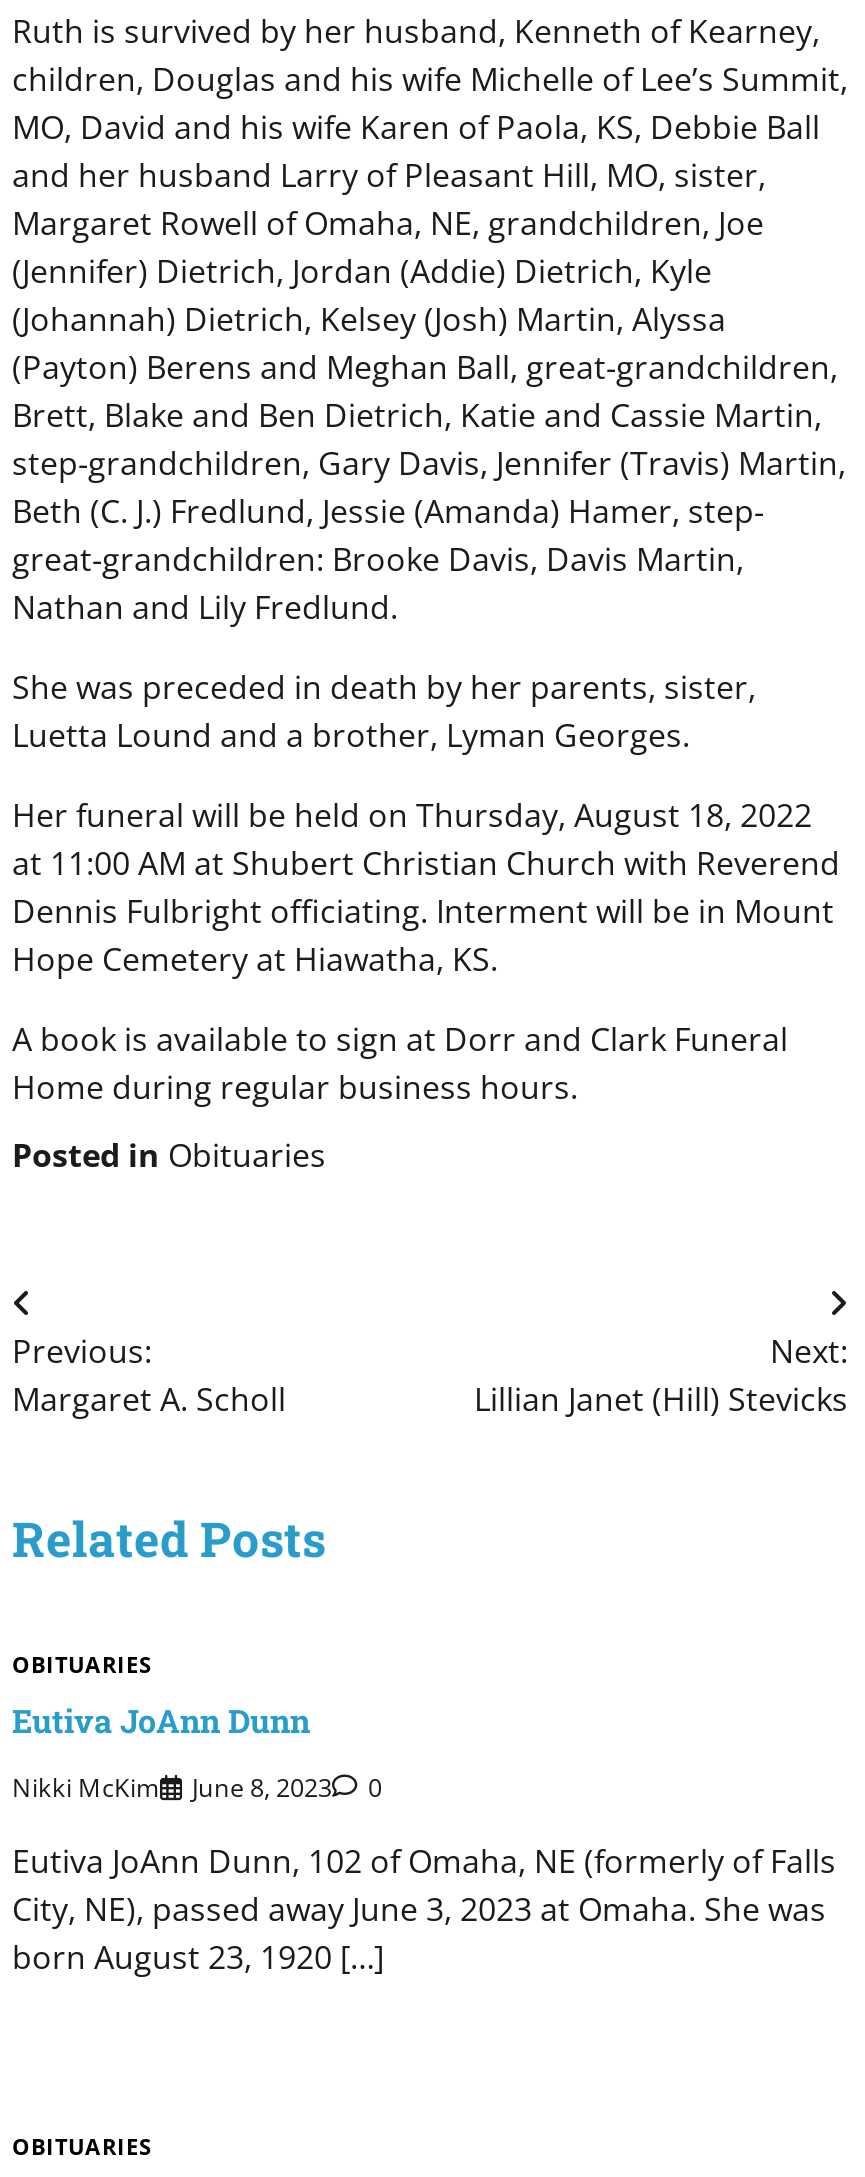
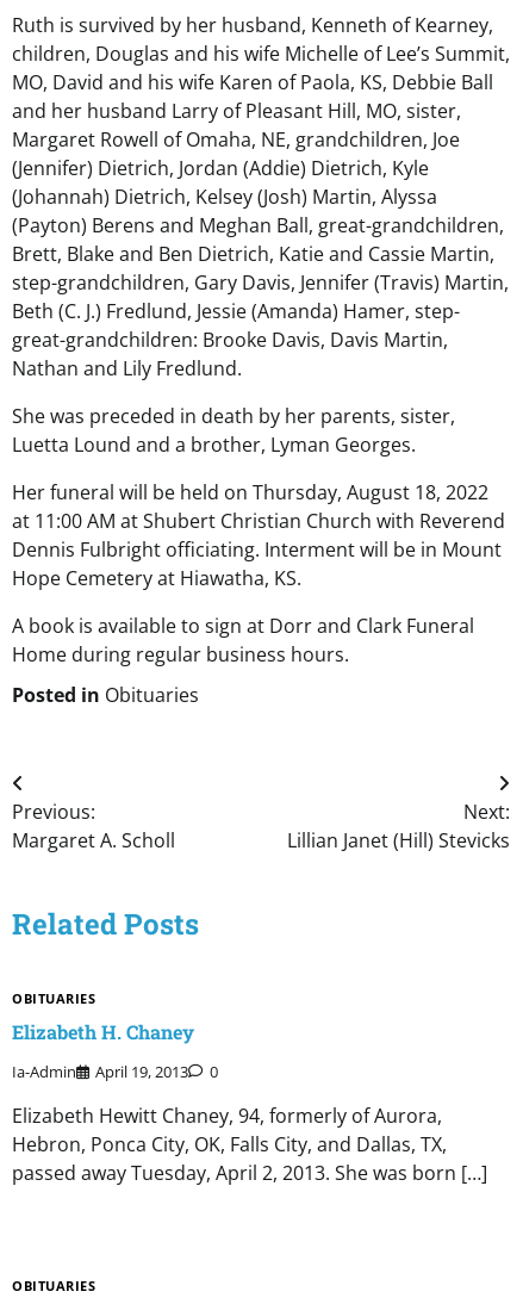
[12,1699,310,1741] Eutiva JoAnn Dunn -> [12,1019,194,1044] Elizabeth H. Chaney
[12,1768,332,1804] Nikki McKim | June 8, 2023 -> [12,1060,188,1082] Ia-Admin | April 19, 2013
[12,1838,836,1978] Eutiva JoAnn Dunn, 102 of Omaha, NE (formerly of Falls | City, NE), passed away June 3, 2023 at Omaha. She was | born August 23, 1920 […] -> [12,1102,487,1185] Elizabeth Hewitt Chaney, 94, formerly of Aurora, | Hebron, Ponca City, OK, Falls City, and Dallas, TX, | passed away Tuesday, April 2, 2013. She was born […]

